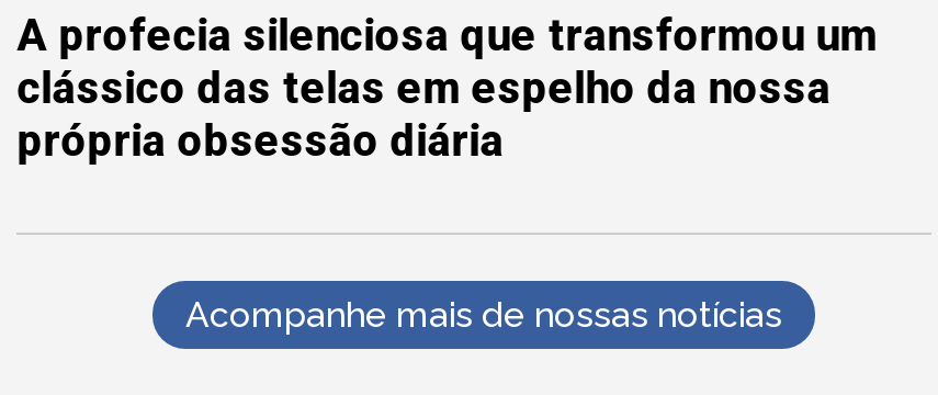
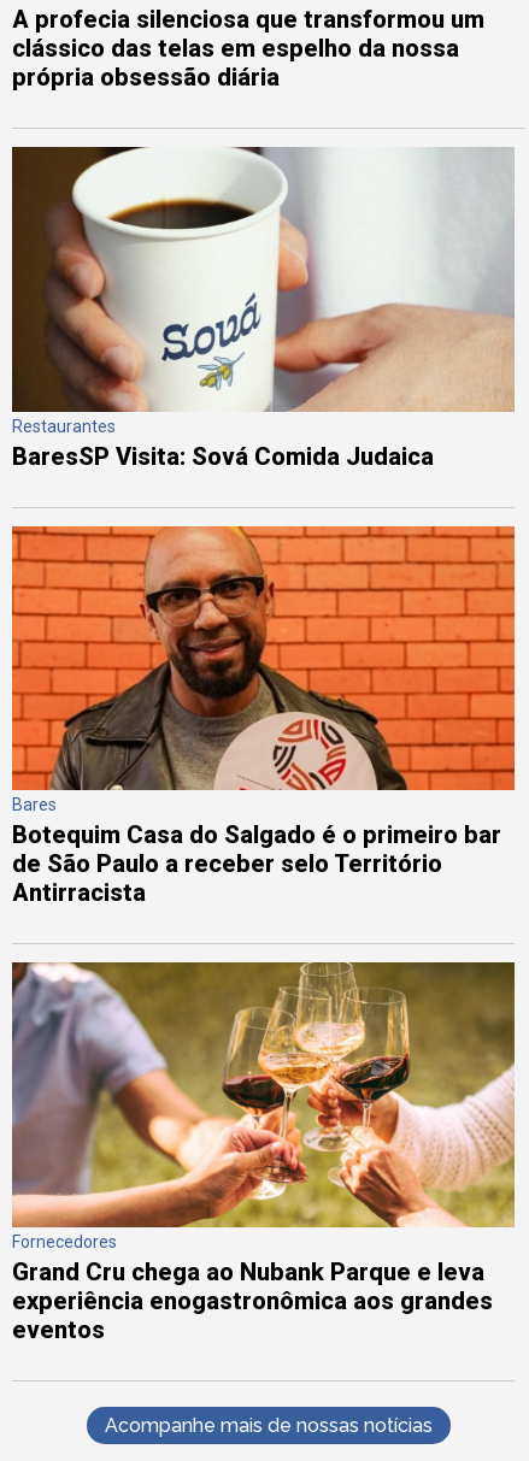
none -> [11,146,516,470] [image] | Restaurantes | BaresSP Visita: Sová Comida Judaica
none -> [11,525,516,907] [image] | Bares | Botequim Casa do Salgado é o primeiro bar | de São Paulo a receber selo Território | Antirracista
none -> [11,961,516,1344] [image] | Fornecedores | Grand Cru chega ao Nubank Parque e leva | experiência enogastronômica aos grandes | eventos

